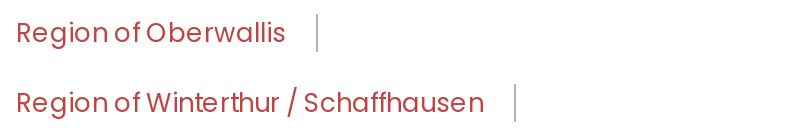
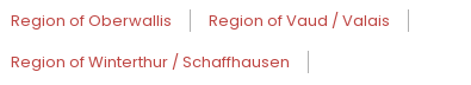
none -> [209,10,390,32] Region of Vaud / Valais

